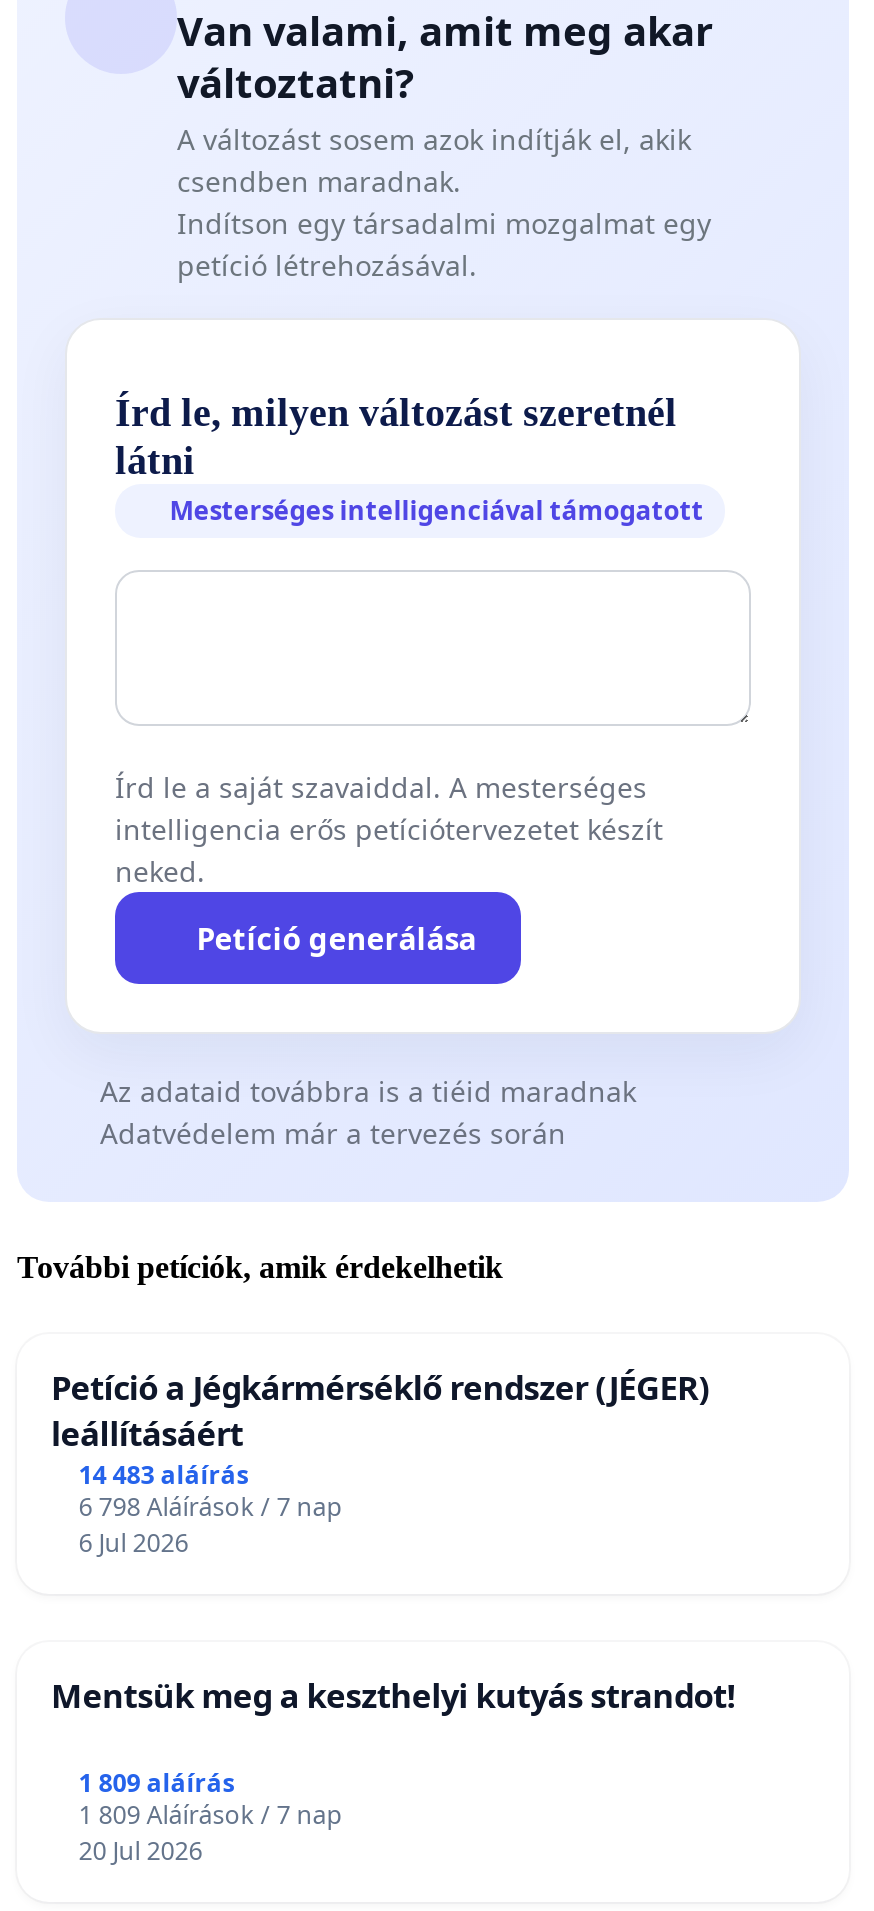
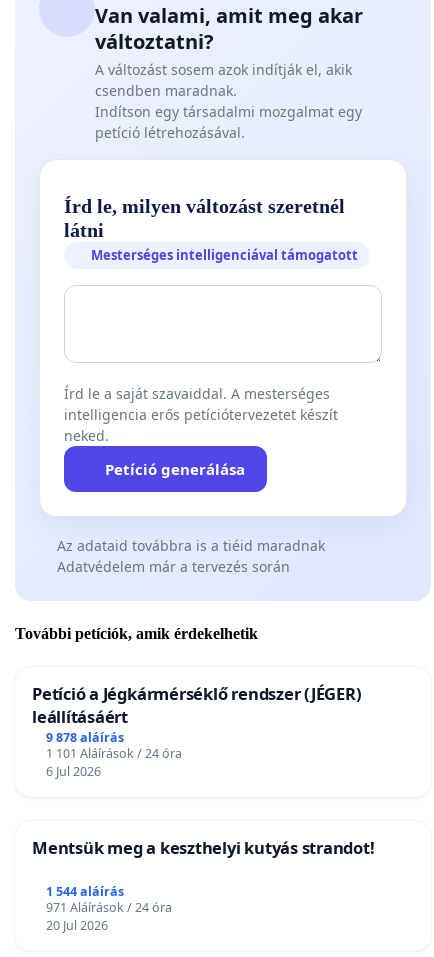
[79,1457,249,1491] 14 483 aláírás -> [46,729,124,746] 9 878 aláírás
[79,1489,343,1523] 6 798 Aláírások / 7 nap -> [46,745,182,762] 1 101 Aláírások / 24 óra
[79,1765,235,1799] 1 809 aláírás -> [46,882,124,899] 1 544 aláírás
[79,1797,343,1831] 1 809 Aláírások / 7 nap -> [46,898,172,915] 971 Aláírások / 24 óra

